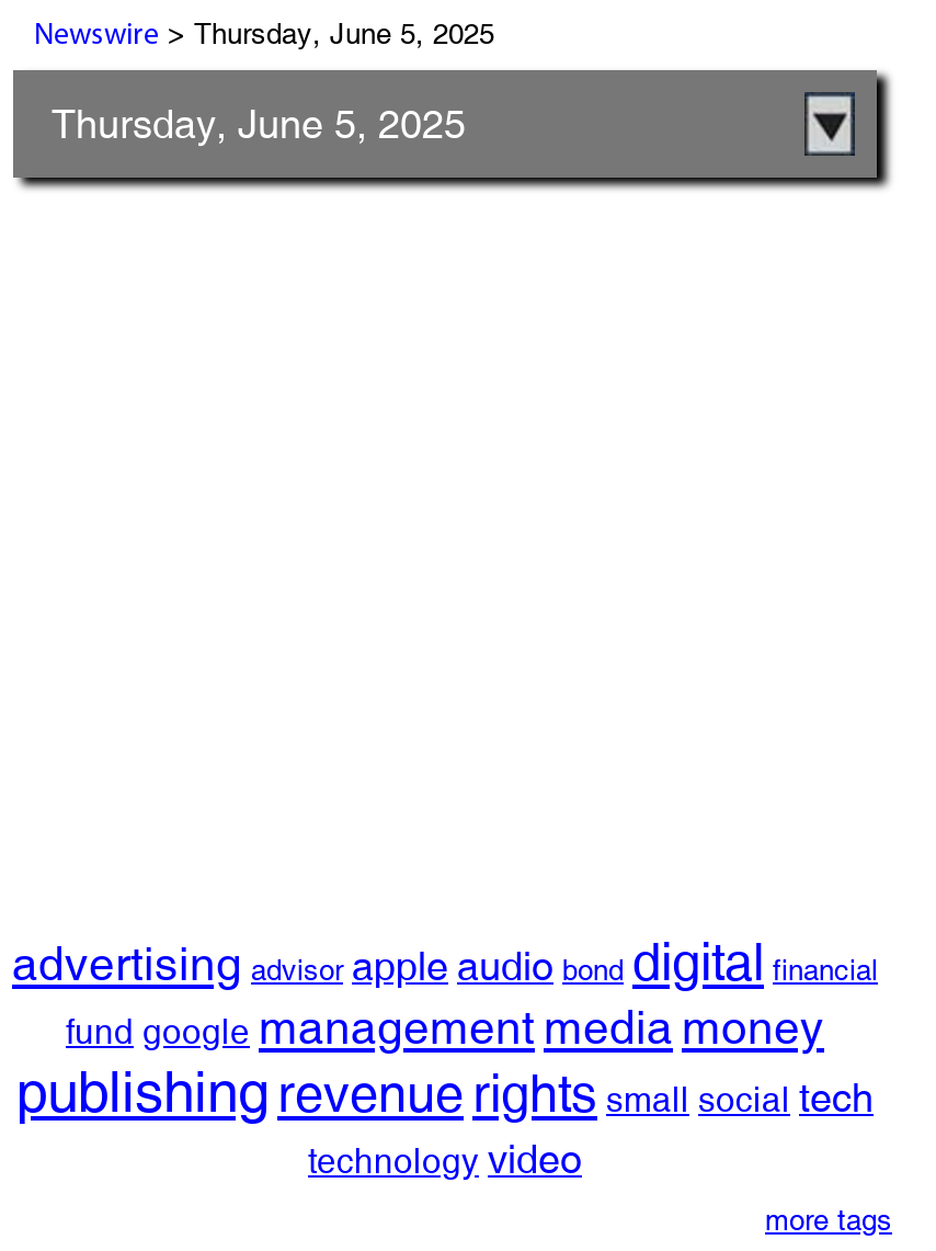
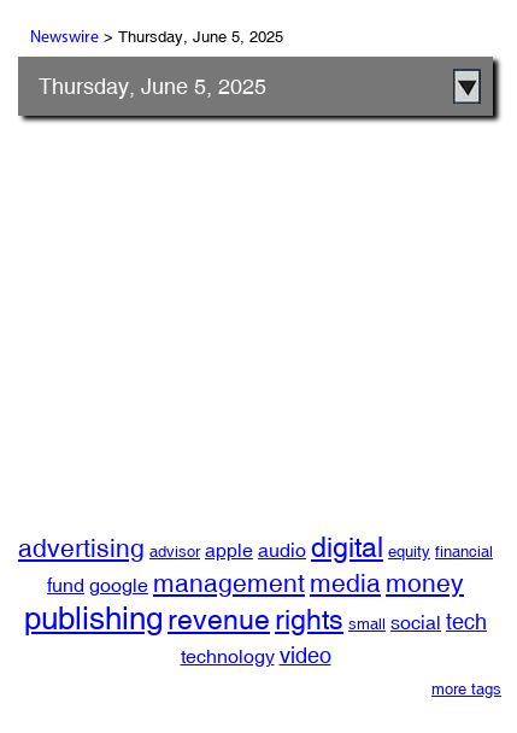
[12,932,878,991] advertising advisor apple audio bond digital financial -> [18,530,493,563] advertising advisor apple audio digital equity financial

